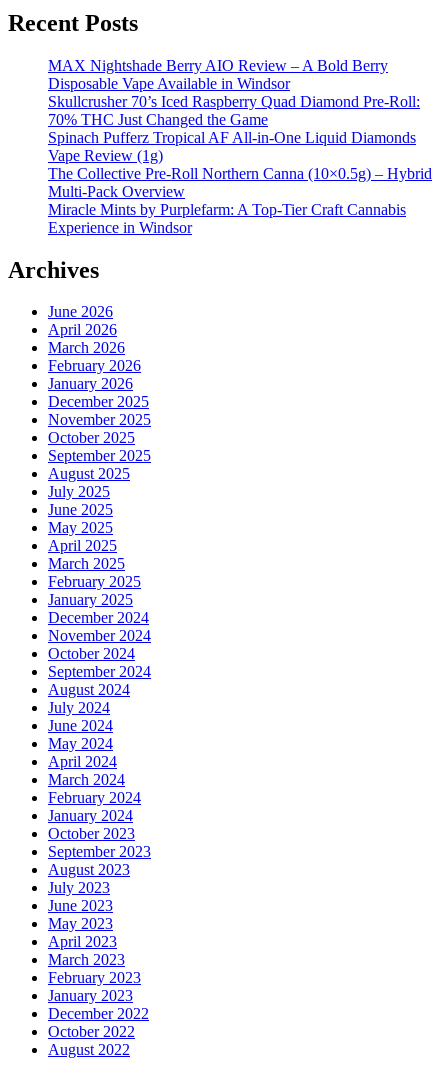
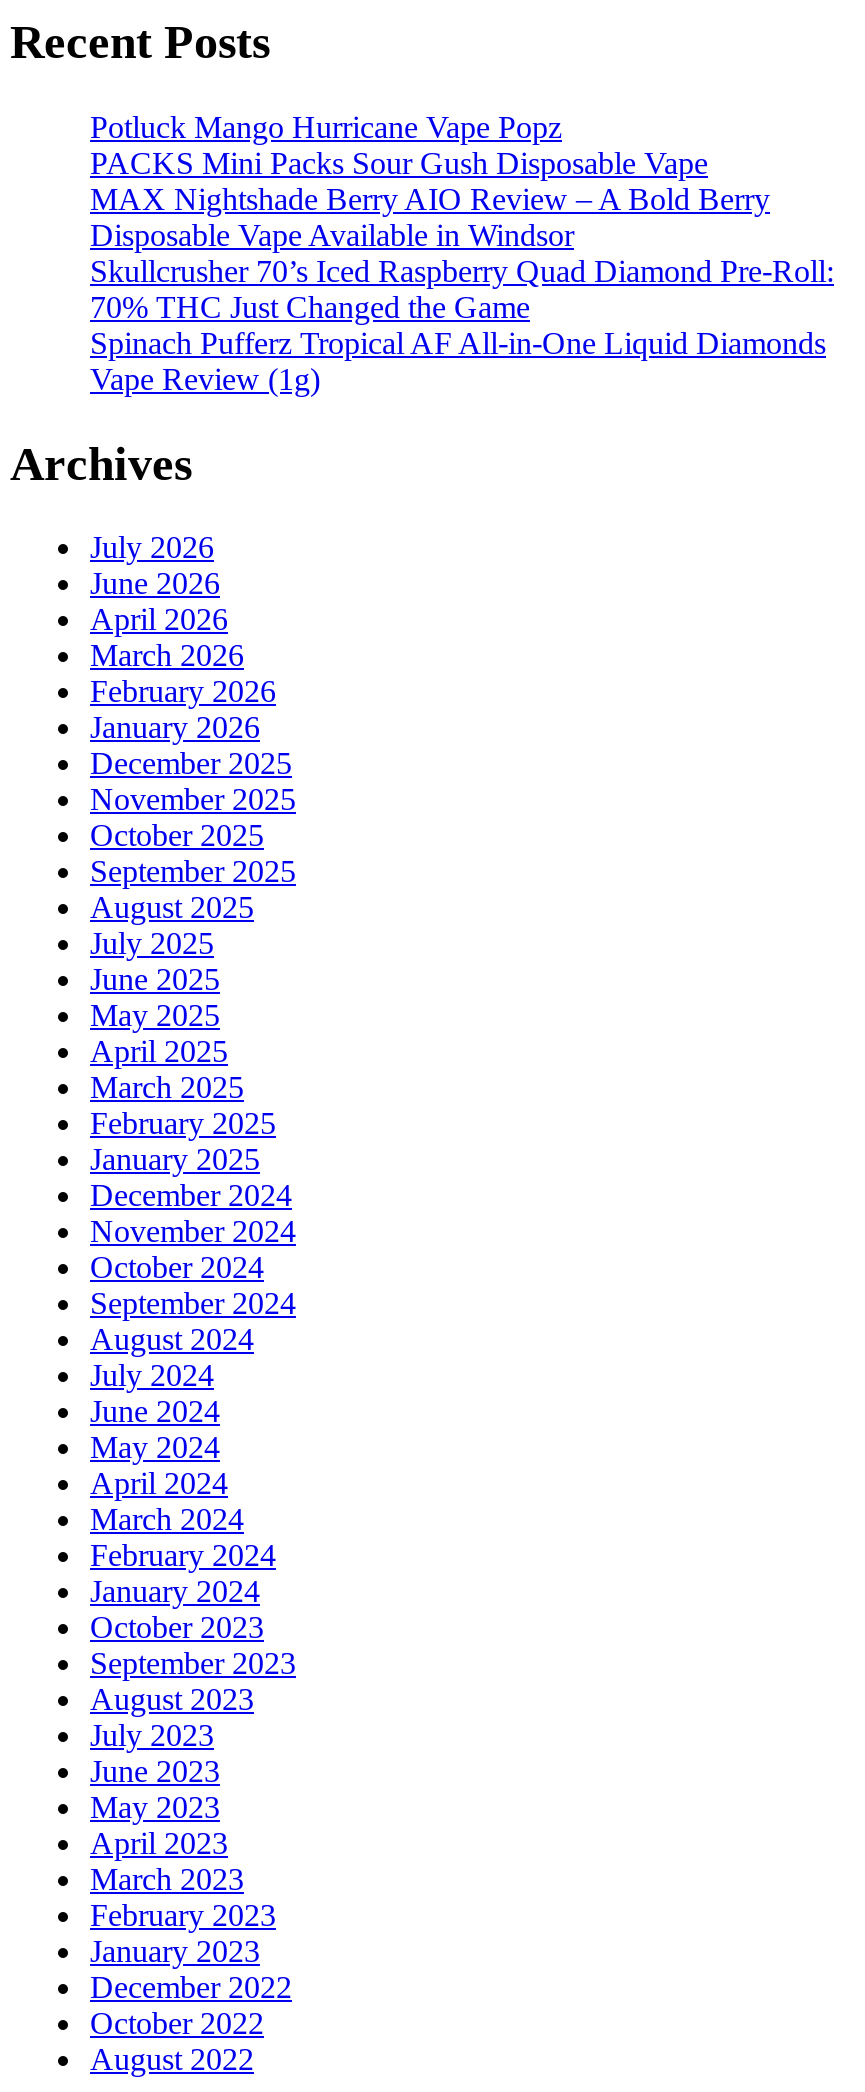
none -> [90,109,708,179] Potluck Mango Hurricane Vape Popz | PACKS Mini Packs Sour Gush Disposable Vape
moved [48,57,420,164] -> [90,181,834,395]: MAX Nightshade Berry AIO Review – A Bold Berry | Disposable Vape Available in Windsor | Skullcrusher 70’s Iced Raspberry Quad Diamond Pre-Roll: | 70% THC Just Changed the Game | Spinach Pufferz Tropical AF All-in-One Liquid Diamonds | Vape Review (1g)
[48,165,432,236] The Collective Pre-Roll Northern Canna (10×0.5g) – Hybrid | Multi-Pack Overview | Miracle Mints by Purplefarm: A Top-Tier Craft Cannabis | Experience in Windsor -> none
moved [8,256,99,282] -> [10,437,192,489]: Archives
none -> [90,531,214,565] July 2026

